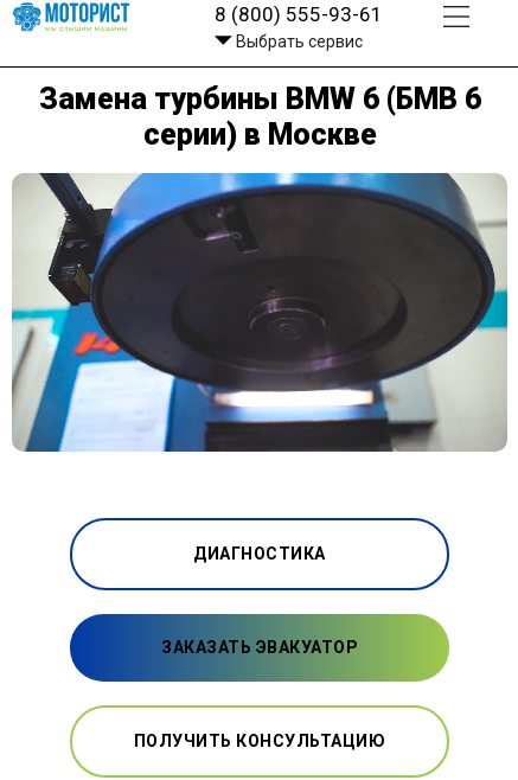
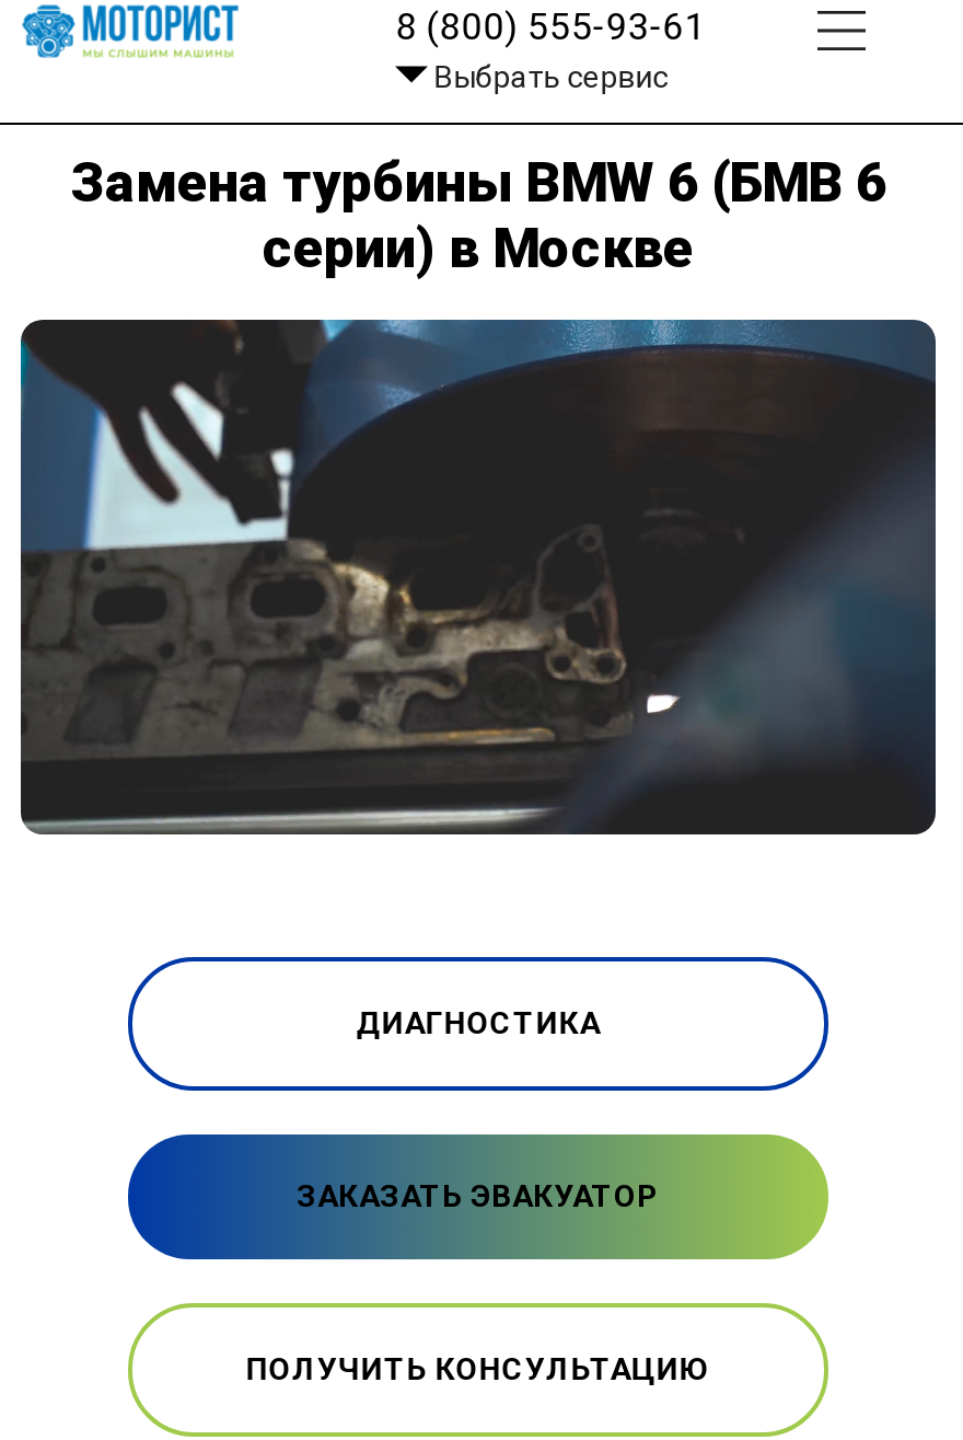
[11,172,509,453] [image] -> [19,318,938,837] [image]

